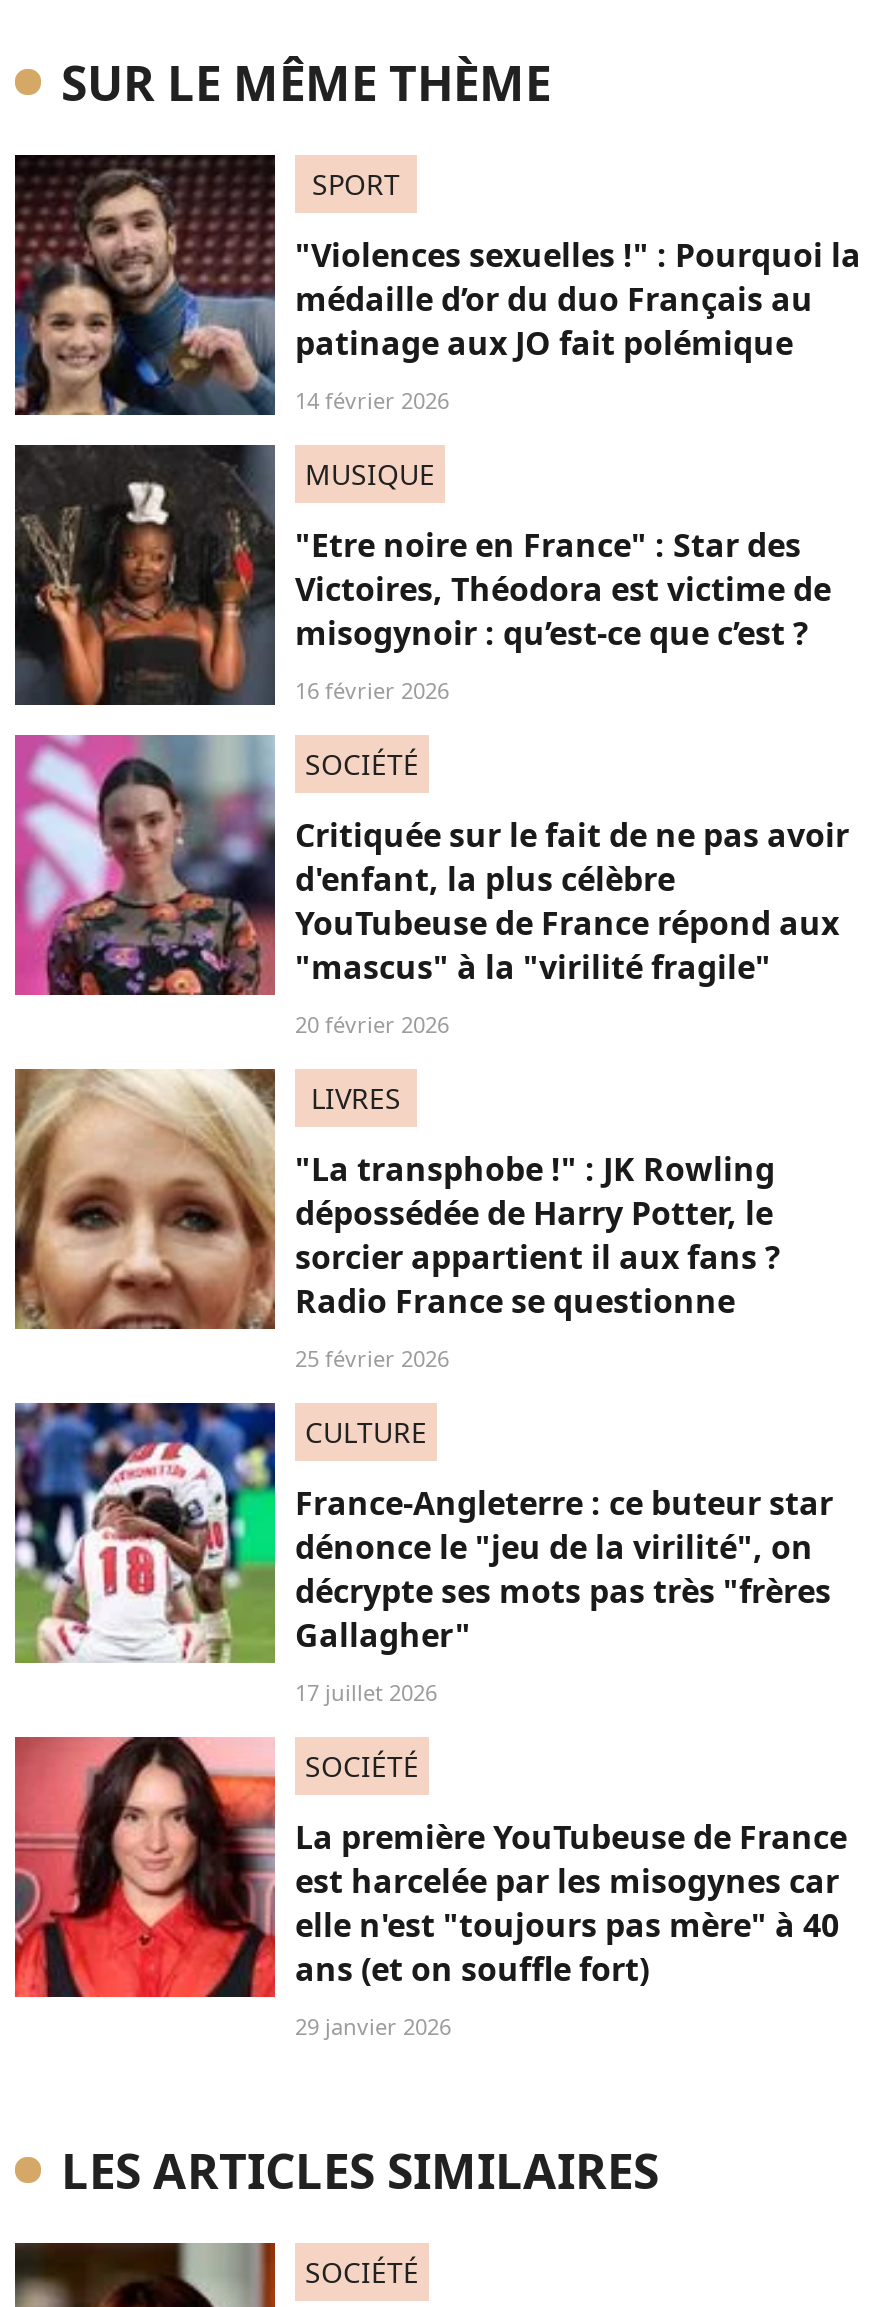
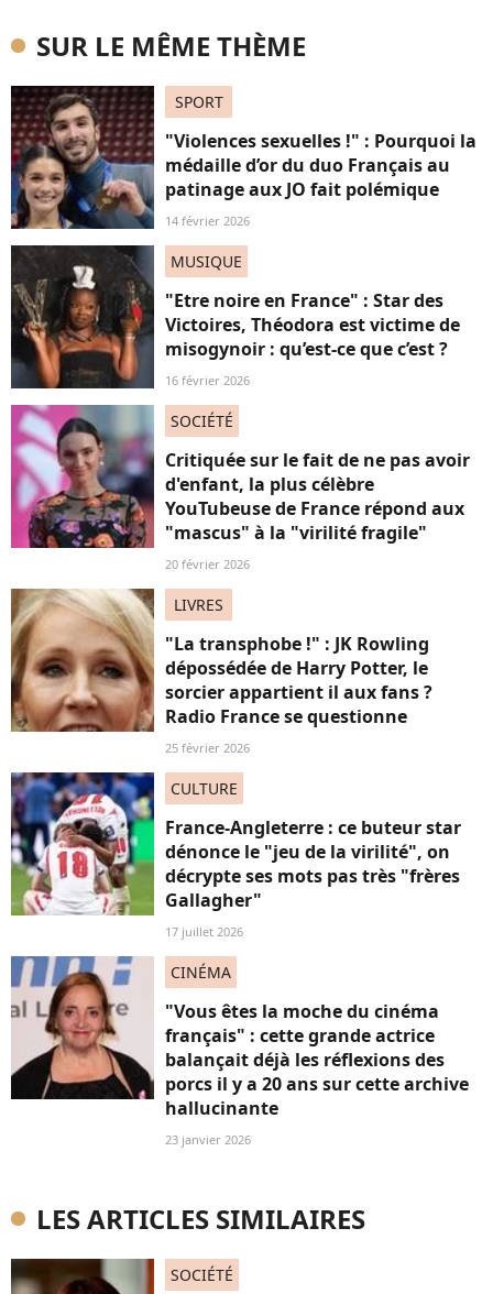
[13,1735,847,1999] [image] | La première YouTubeuse de France | est harcelée par les misogynes car | elle n'est "toujours pas mère" à 40 | ans (et on souffle fort) -> [10,955,469,1120] [image] | "Vous êtes la moche du cinéma | français" : cette grande actrice | balançait déjà les réflexions des | porcs il y a 20 ans sur cette archive | hallucinante
[305,1747,419,1785] SOCIÉTÉ -> [171,962,231,983] CINÉMA
[295,2011,451,2041] 29 janvier 2026 -> [165,1131,251,1148] 23 janvier 2026

